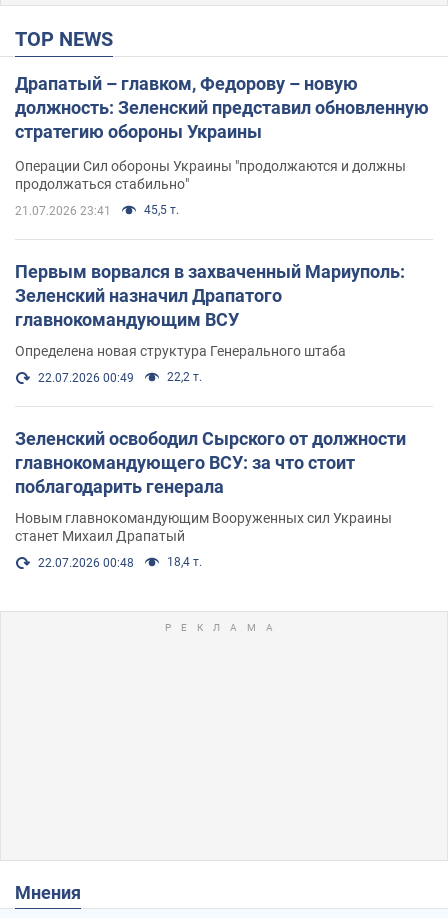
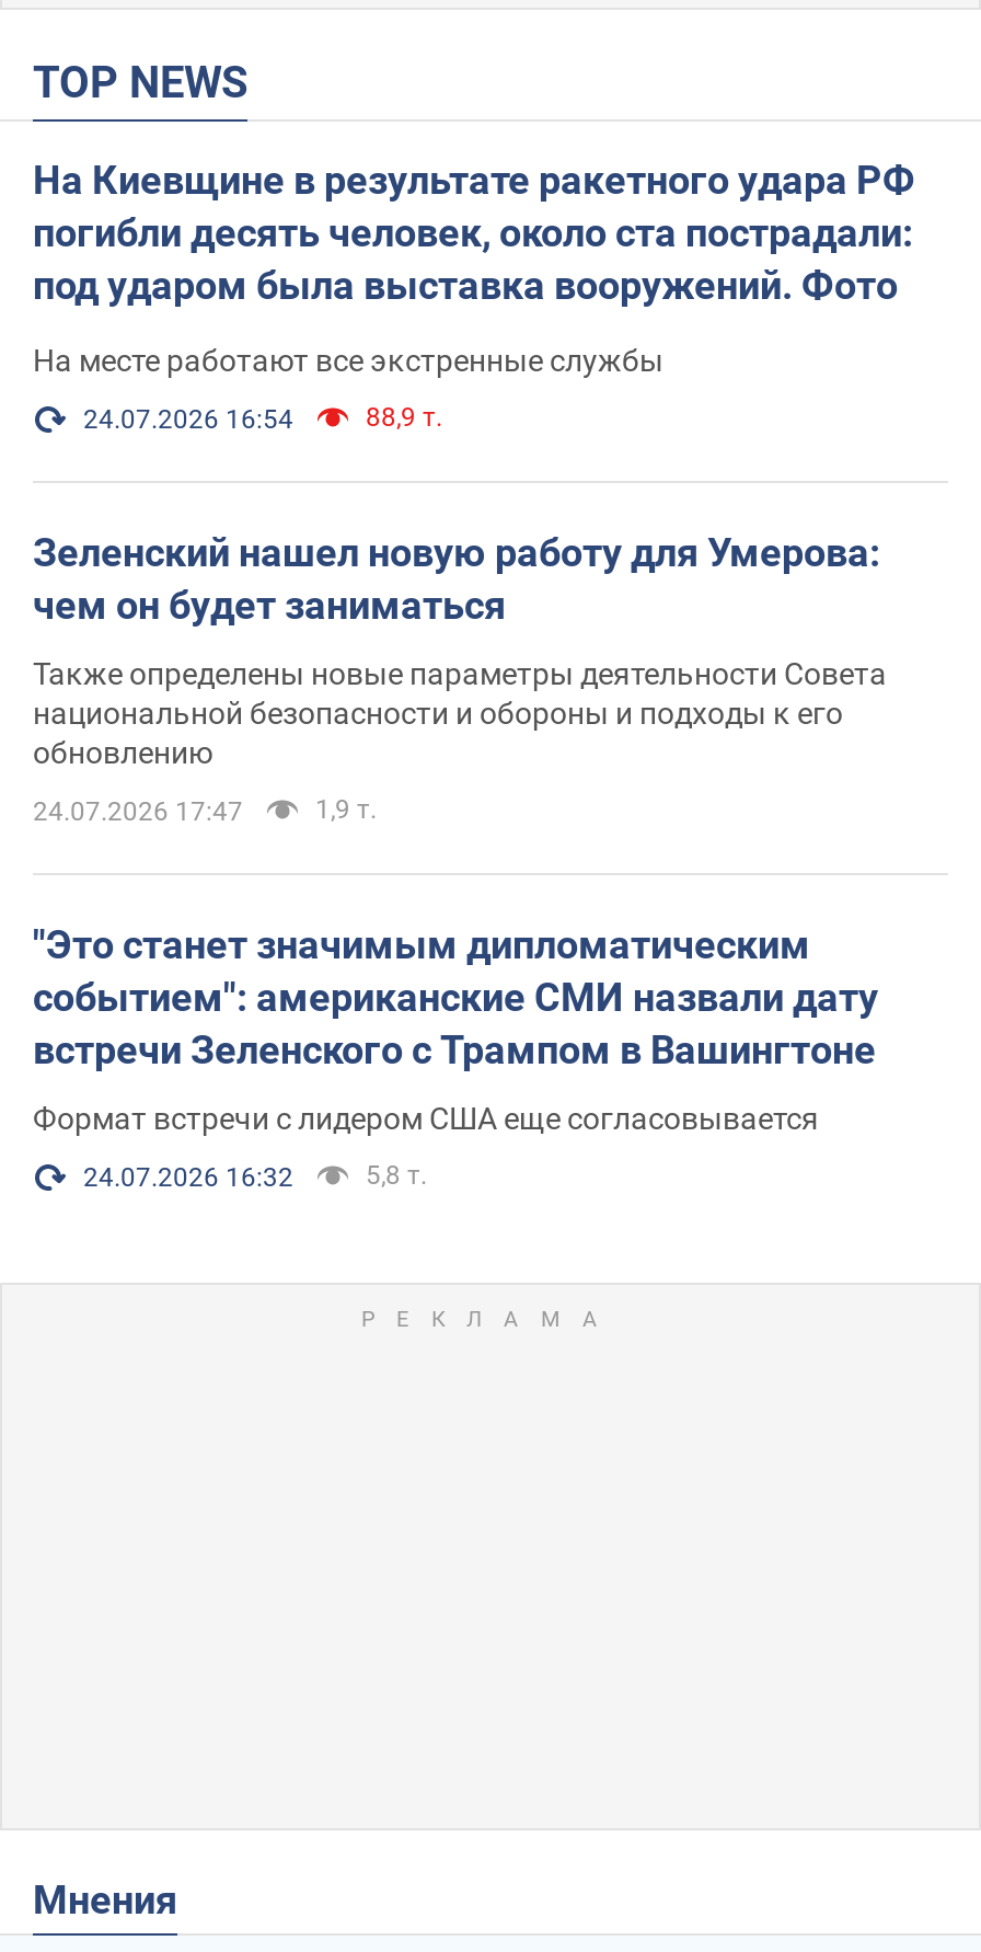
[15,73,429,142] Драпатый – главком, Федорову – новую | должность: Зеленский представил обновленную | стратегию обороны Украины -> [33,157,915,308] На Киевщине в результате ракетного удара РФ | погибли десять человек, около ста пострадали: | под ударом была выставка вооружений. Фото
[15,158,406,192] Операции Сил обороны Украины "продолжаются и должны | продолжаться стабильно" -> [33,343,663,378] На месте работают все экстренные службы
[15,203,179,218] 21.07.2026 23:41 | 45,5 т. -> [83,402,442,435] 24.07.2026 16:54 | 88,9 т.
[15,261,405,330] Первым ворвался в захваченный Мариуполь: | Зеленский назначил Драпатого | главнокомандующим ВСУ -> [33,529,880,628] Зеленский нашел новую работу для Умерова: | чем он будет заниматься
[15,343,346,359] Определена новая структура Генерального штаба -> [33,656,887,770] Также определены новые параметры деятельности Совета | национальной безопасности и обороны и подходы к его | обновлению
[38,370,202,385] 22.07.2026 00:49 | 22,2 т. -> [33,794,377,827] 24.07.2026 17:47 | 1,9 т.
[15,428,406,497] Зеленский освободил Сырского от должности | главнокомандующего ВСУ: за что стоит | поблагодарить генерала -> [33,921,878,1072] "Это станет значимым дипломатическим | событием": американские СМИ назвали дату | встречи Зеленского с Трампом в Вашингтоне
[15,510,392,544] Новым главнокомандующим Вооруженных сил Украины | станет Михаил Драпатый -> [33,1101,819,1136] Формат встречи с лидером США еще согласовывается
[38,555,202,570] 22.07.2026 00:48 | 18,4 т. -> [83,1160,427,1193] 24.07.2026 16:32 | 5,8 т.

